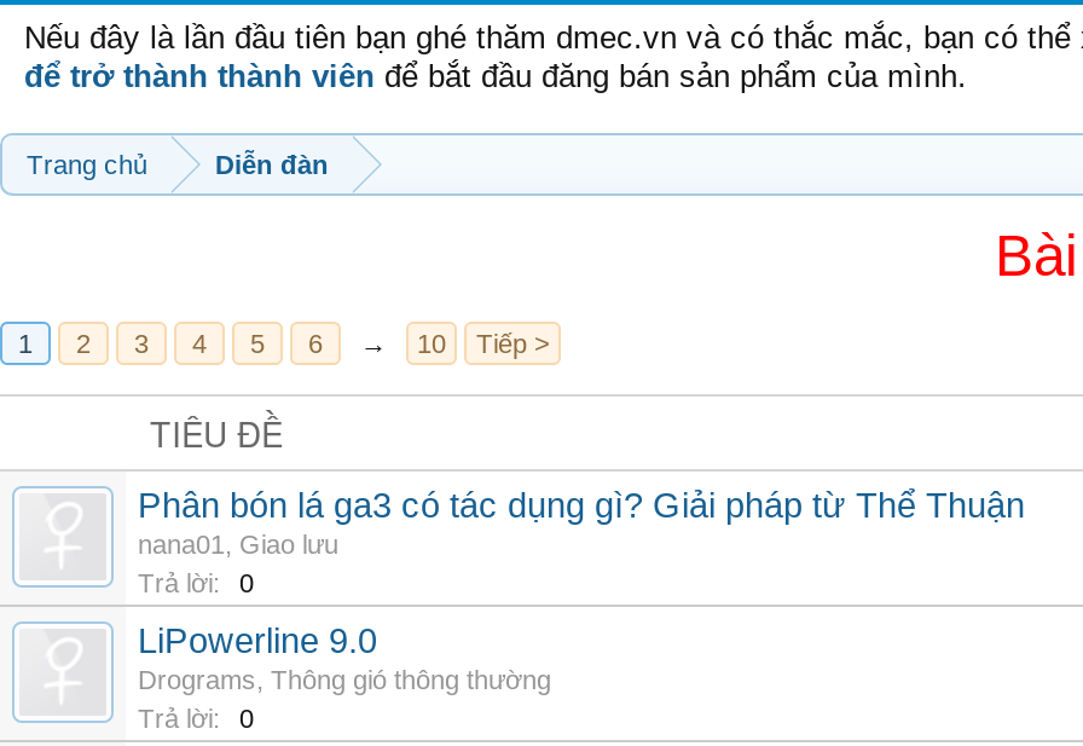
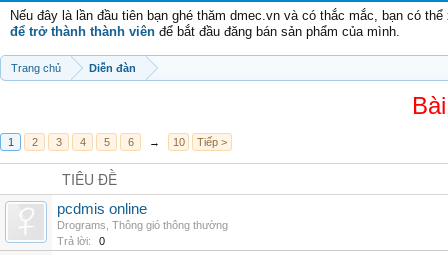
[138,486,1025,660] Phân bón lá ga3 có tác dụng gì? Giải pháp từ Thể Thuận | nana01, Giao lưu | Trả lời: | 0 | LiPowerline 9.0 -> [57,201,147,217] pcdmis online

